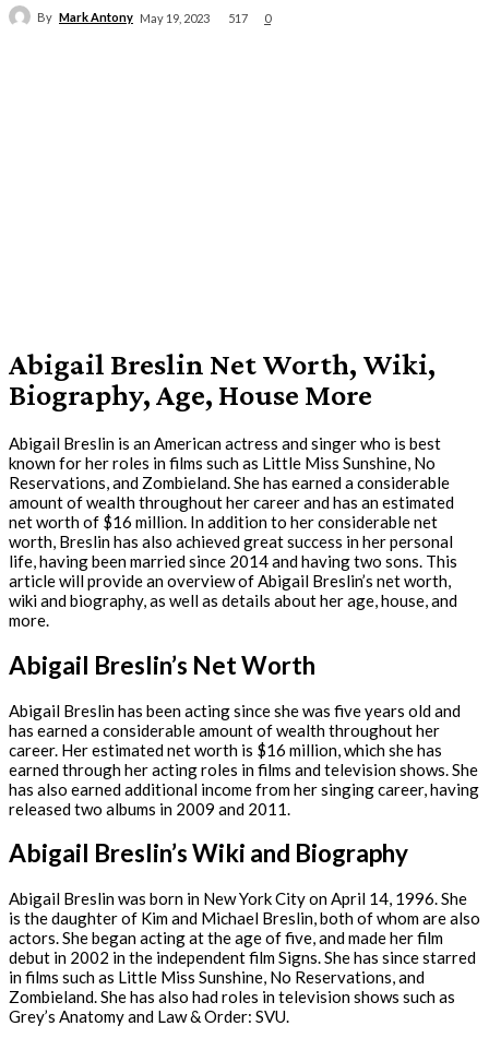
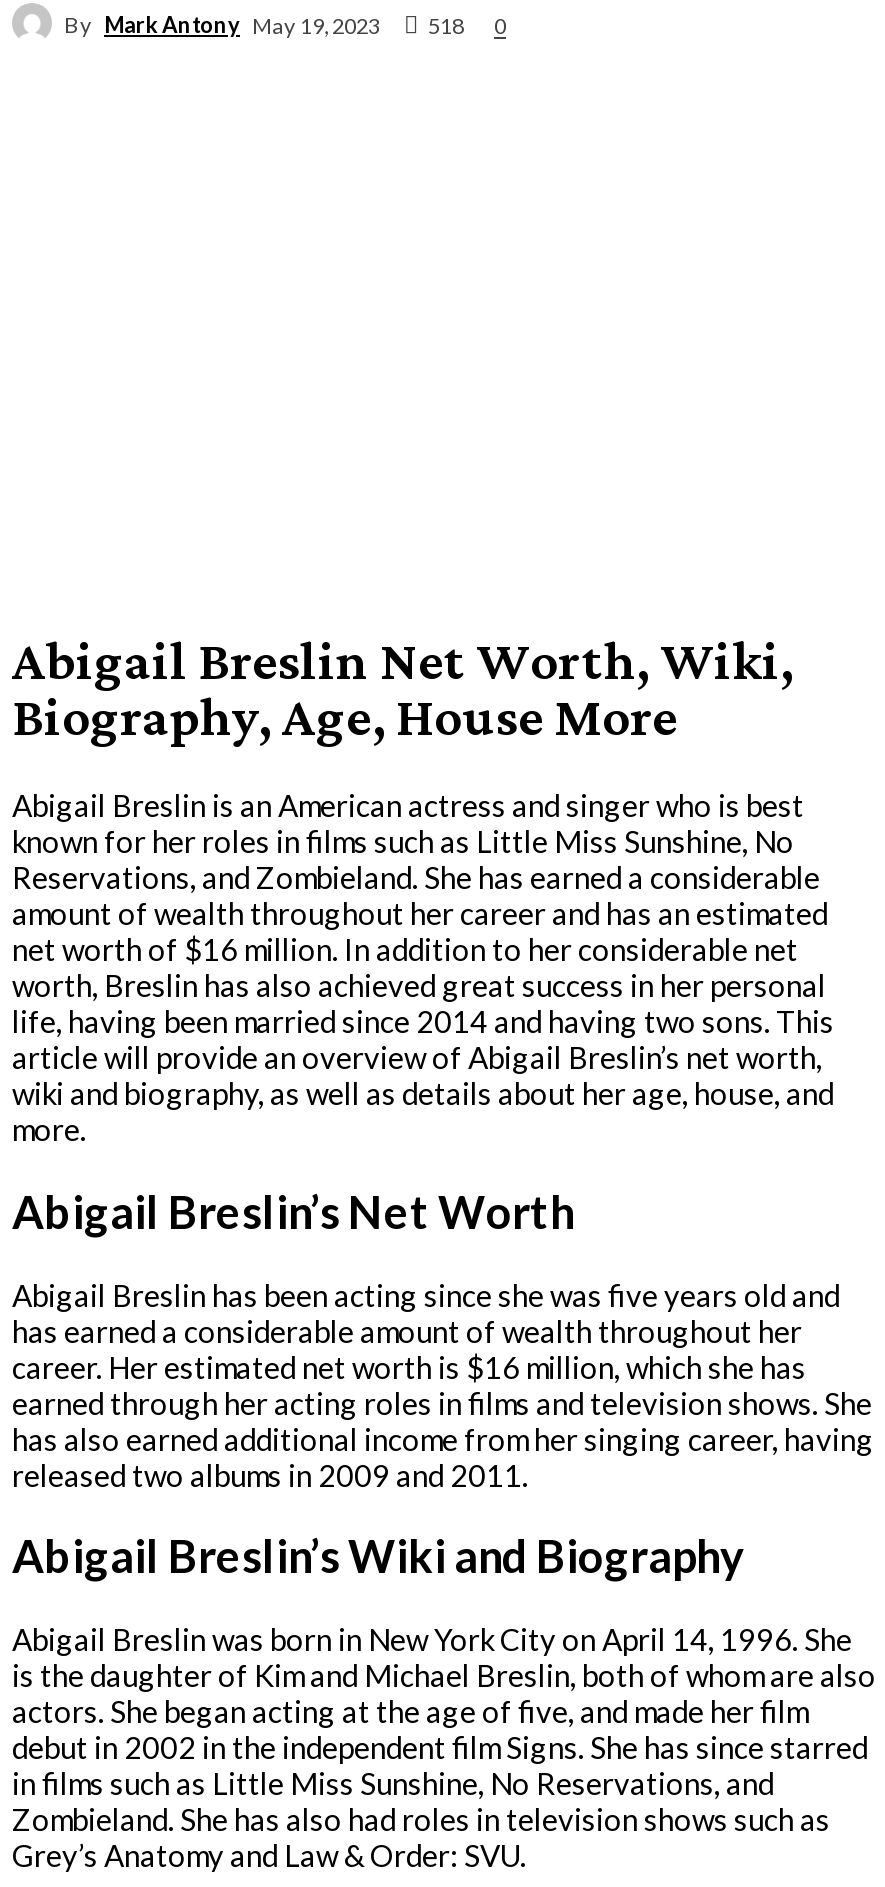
[37,9,271,25] By Mark Antony May 19, 2023 517 0 -> [64,10,506,38] By Mark Antony May 19, 2023 518 0

